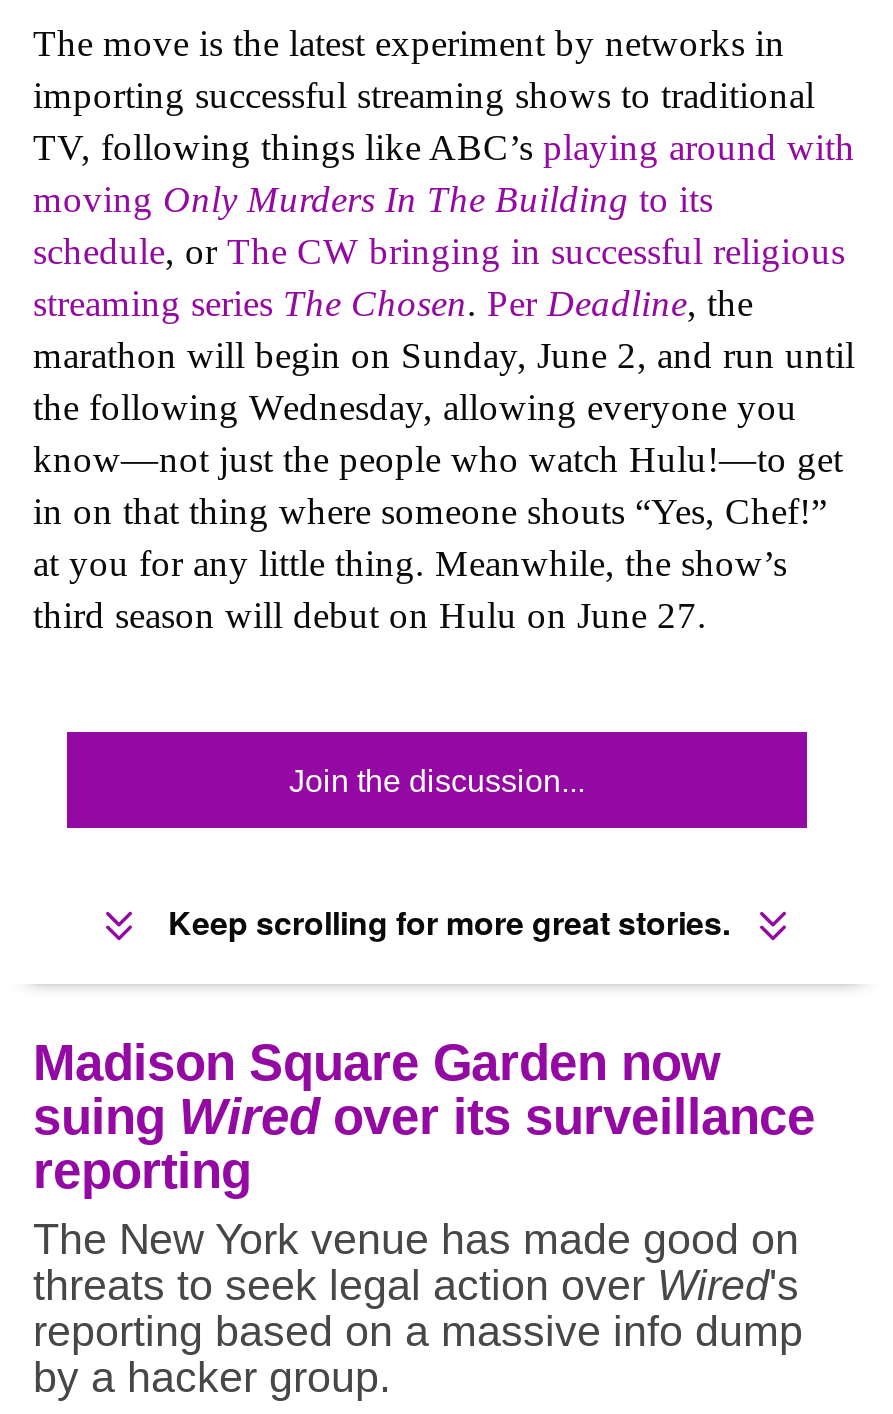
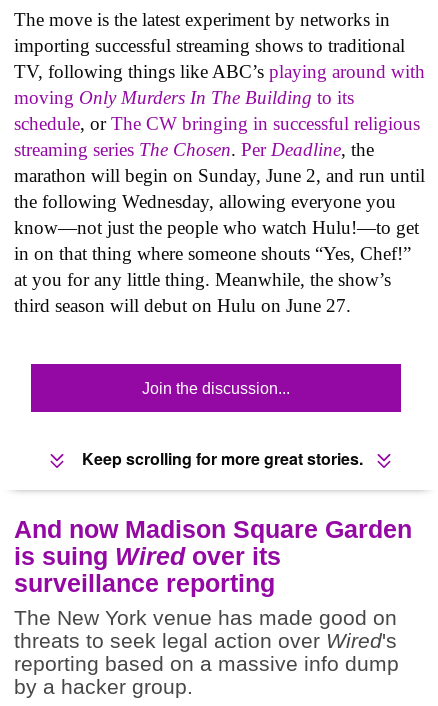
[33,1033,815,1197] Madison Square Garden now | suing Wired over its surveillance | reporting -> [14,515,412,597] And now Madison Square Garden | is suing Wired over its | surveillance reporting

